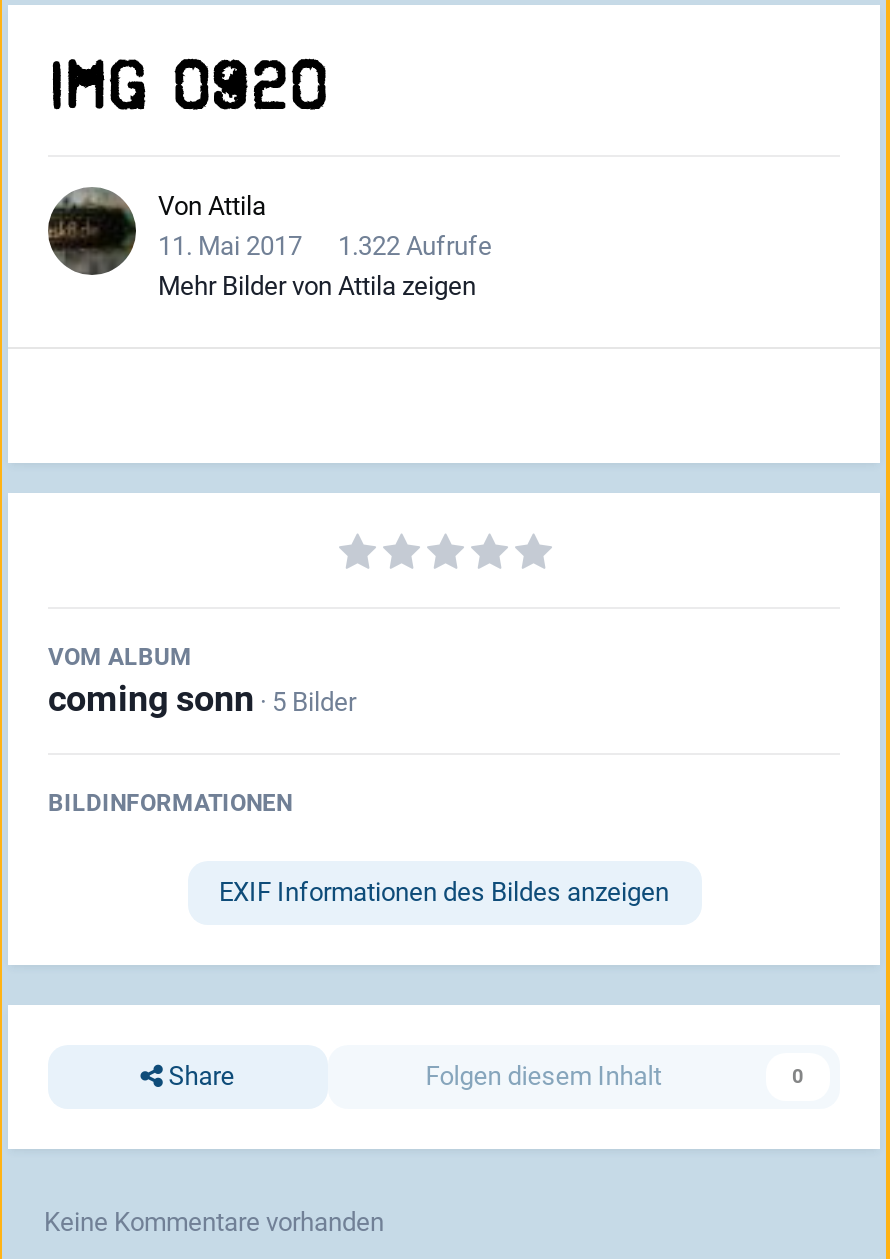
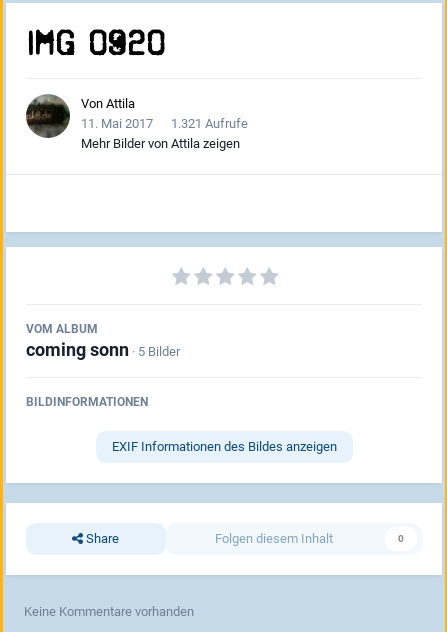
[158,232,492,262] 11. Mai 2017 1.322 Aufrufe -> [81,116,248,131] 11. Mai 2017 1.321 Aufrufe

